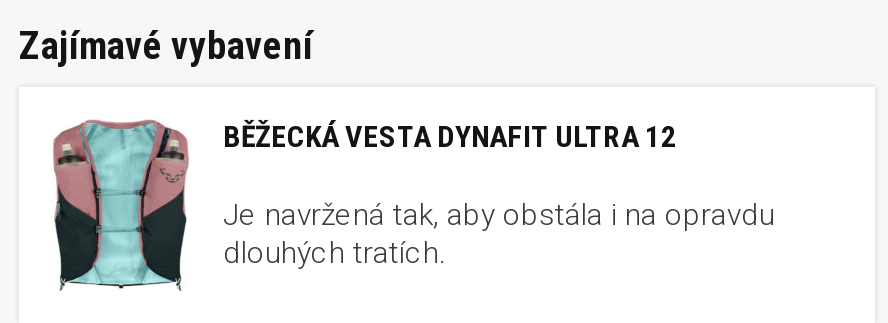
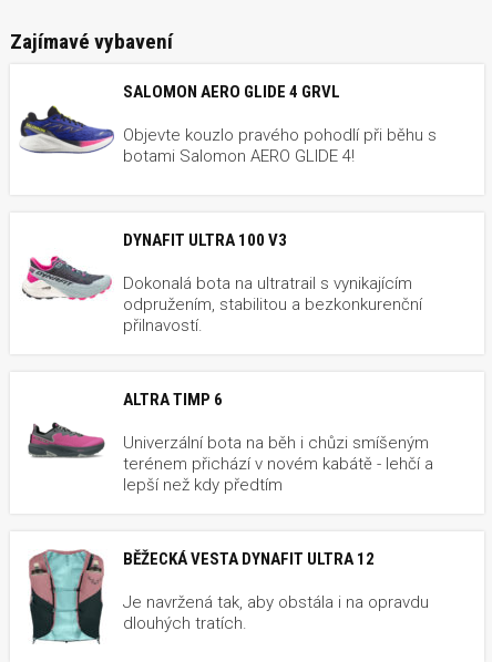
none -> [20,82,437,166] [image] | SALOMON AERO GLIDE 4 GRVL | Objevte kouzlo pravého pohodlí při běhu s | botami Salomon AERO GLIDE 4!
none -> [21,230,422,335] [image] | DYNAFIT ULTRA 100 V3 | Dokonalá bota na ultratrail s vynikajícím | odpružením, stabilitou a bezkonkurenční | přilnavostí.
none -> [28,390,433,495] [image] | ALTRA TIMP 6 | Univerzální bota na běh i chůzi smíšeným | terénem přichází v novém kabátě - lehčí a | lepší než kdy předtím

